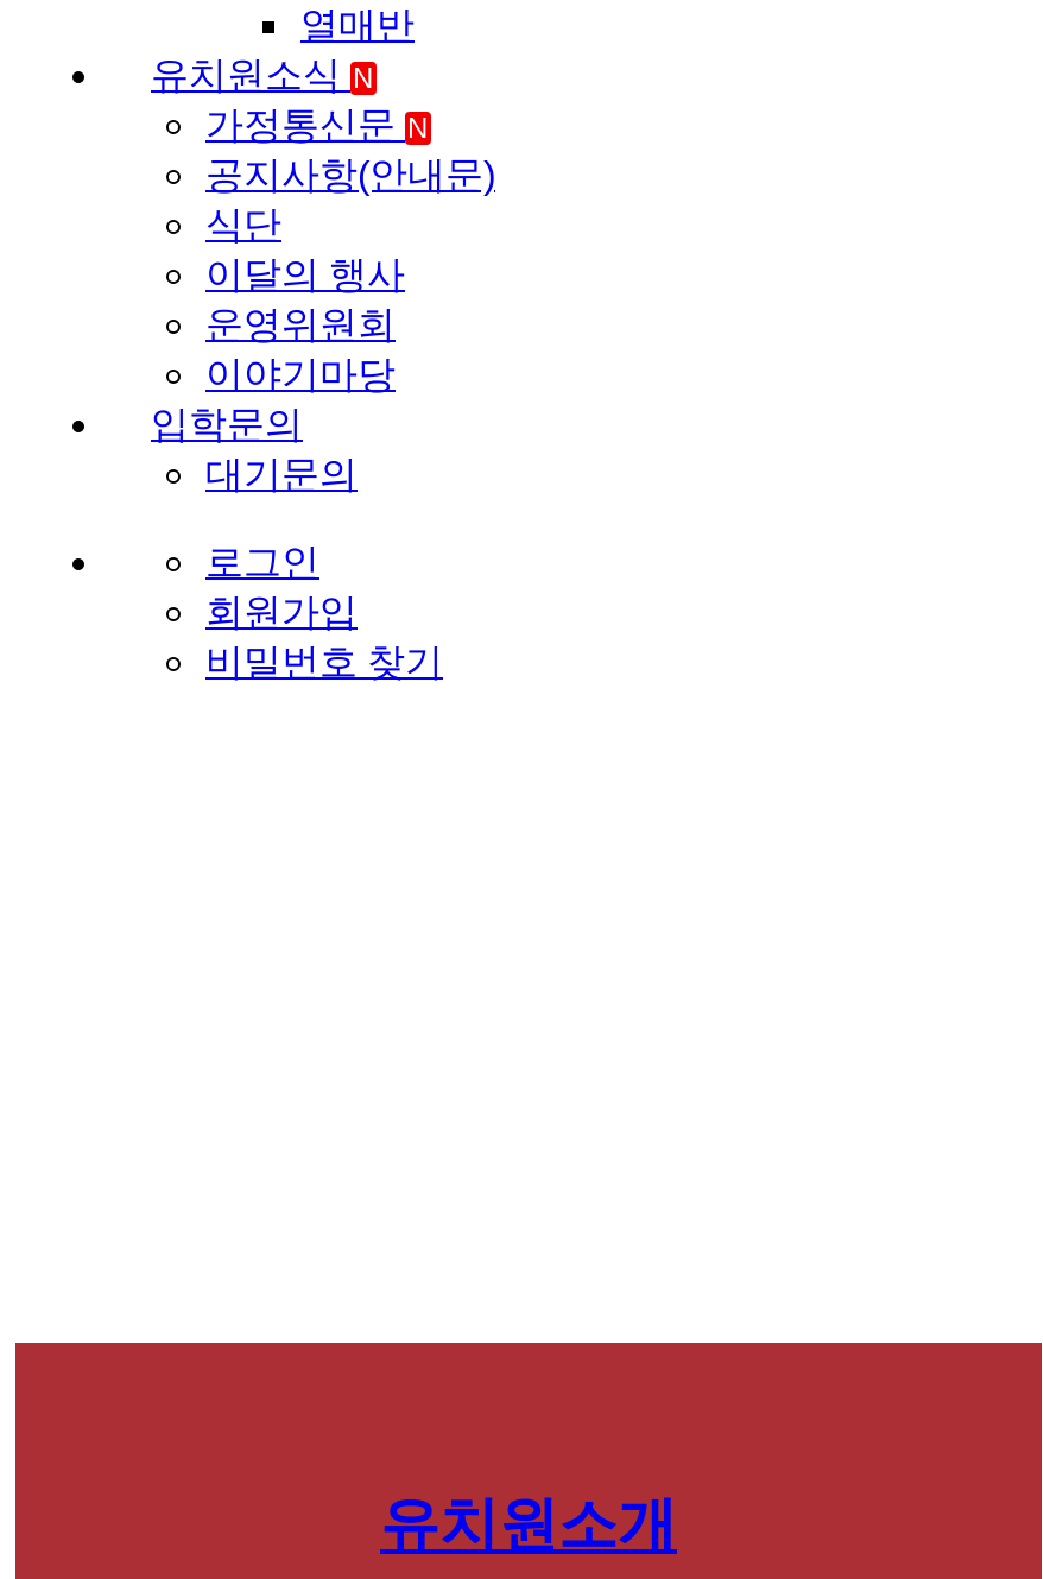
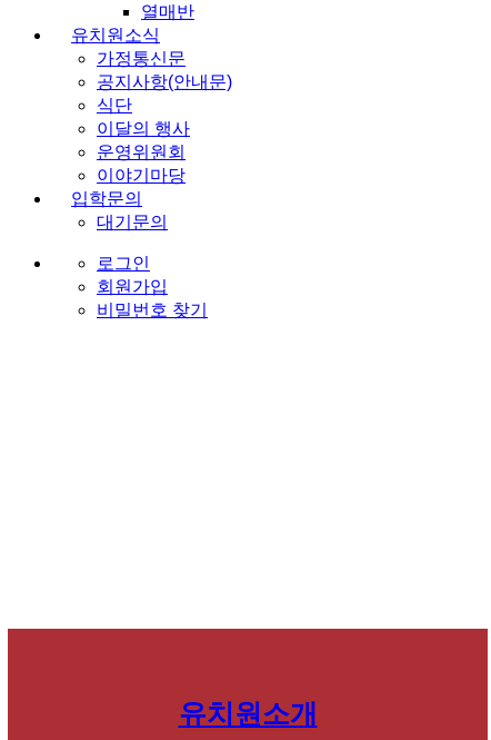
[151,55,429,145] 유치원소식 N | 가정통신문 N -> [71,26,186,68] 유치원소식 | 가정통신문

